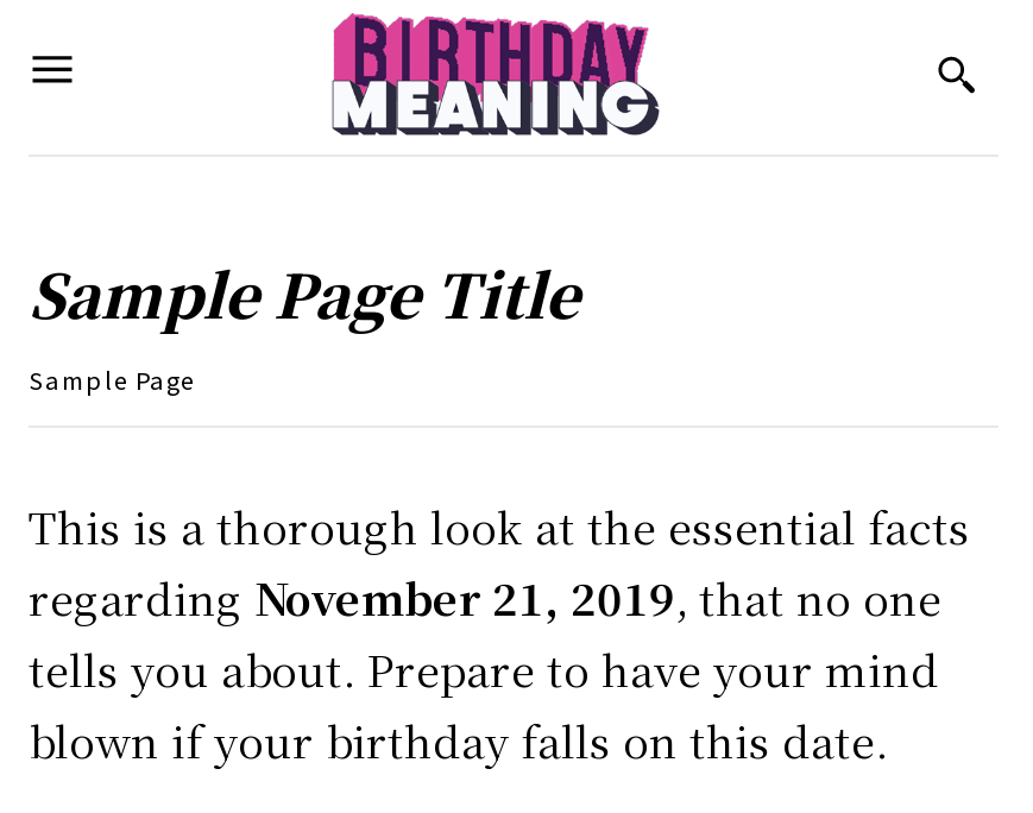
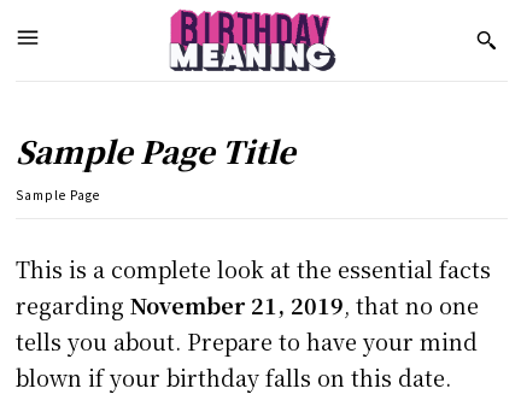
[29,495,970,557] This is a thorough look at the essential facts -> [16,253,491,285] This is a complete look at the essential facts

